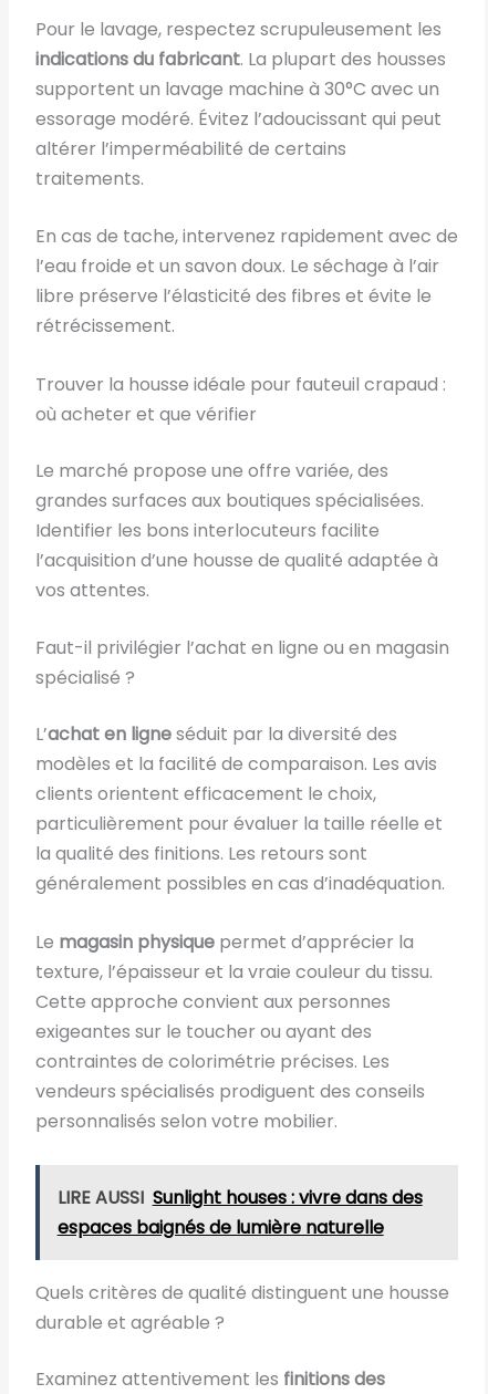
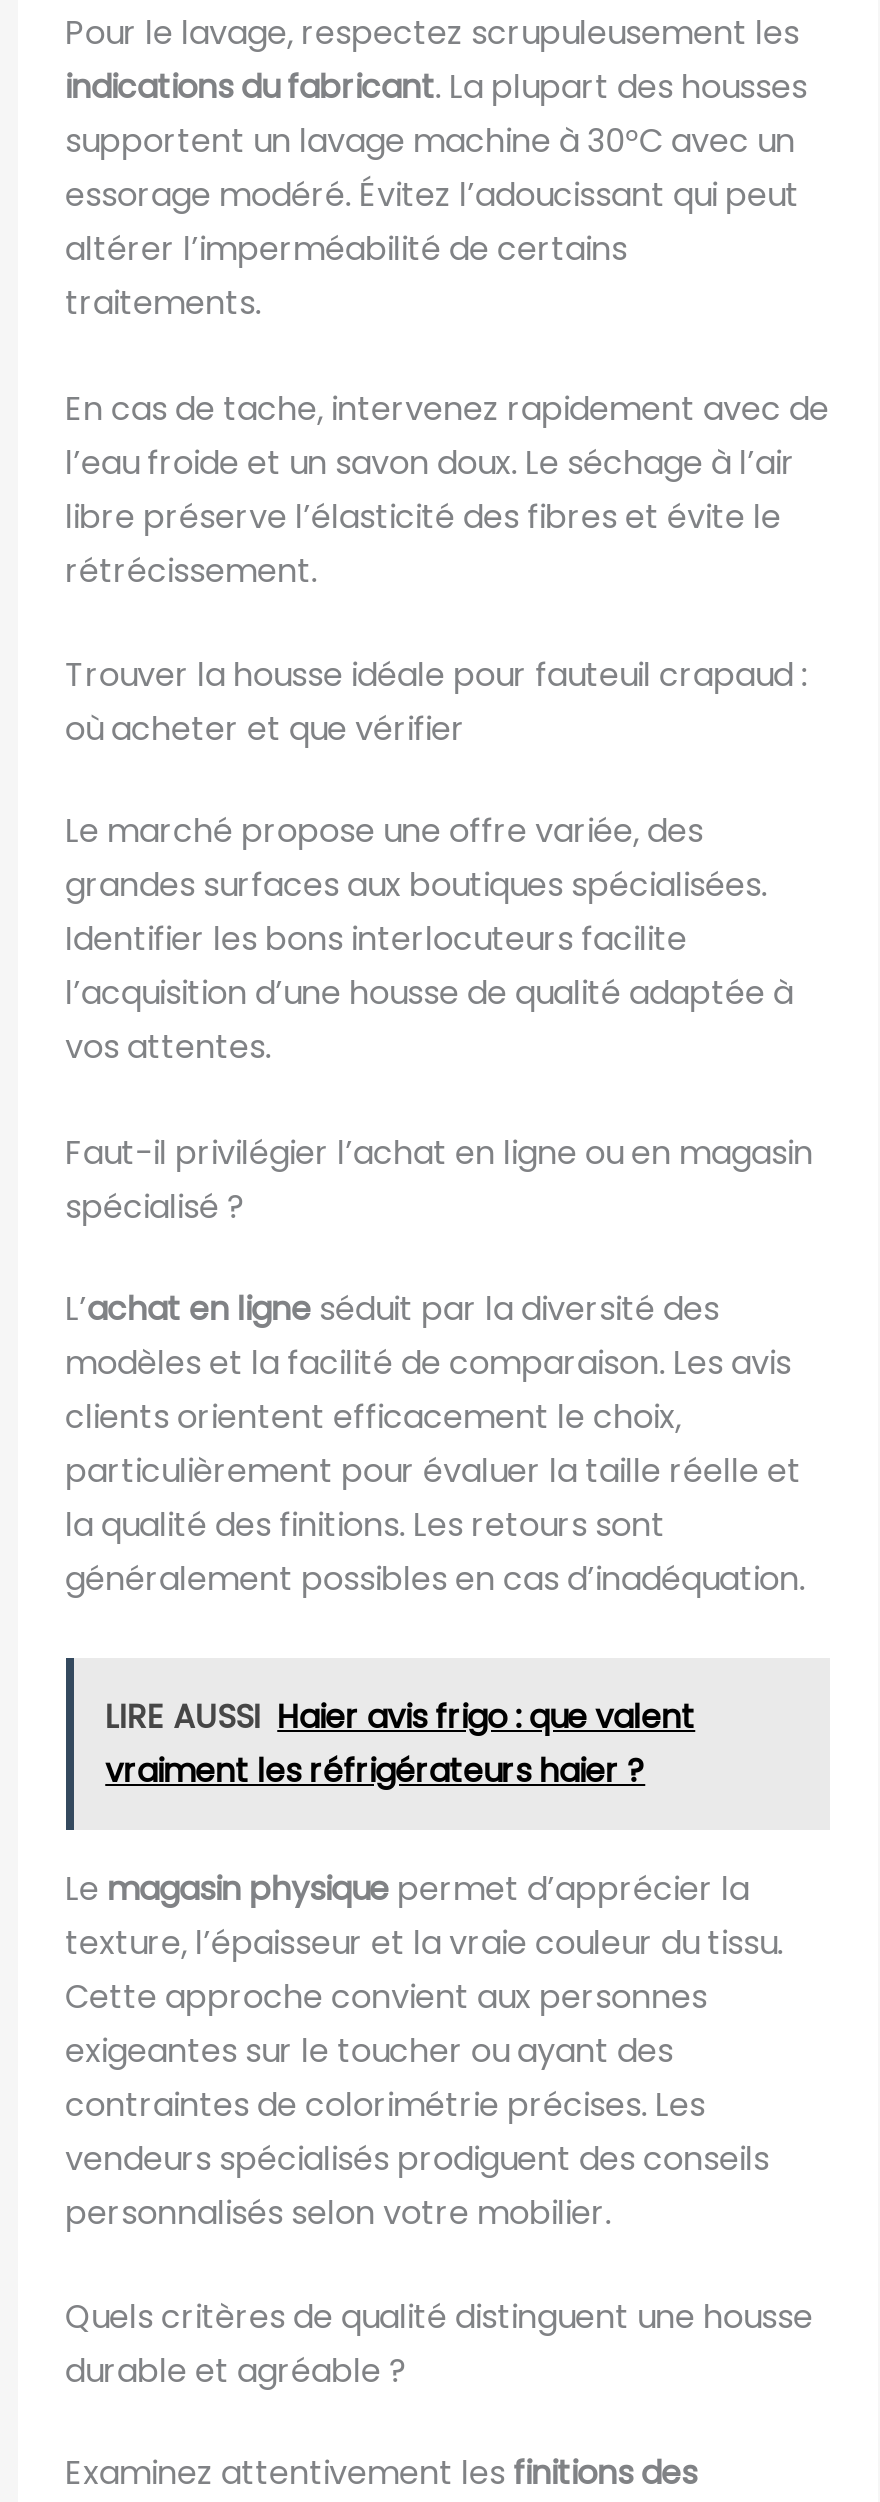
none -> [64,1656,828,1832] [image] | LIRE AUSSI Haier avis frigo : que valent | vraiment les réfrigérateurs haier ?
moved [35,929,432,1134] -> [65,1866,783,2236]: Le magasin physique permet d’apprécier la | texture, l’épaisseur et la vraie couleur du tissu. | Cette approche convient aux personnes | exigeantes sur le toucher ou ayant des | contraintes de colorimétrie précises. Les | vendeurs spécialisés prodiguent des conseils | personnalisés selon votre mobilier.
[34,1164,457,1261] [image] | LIRE AUSSI Sunlight houses : vivre dans des | espaces baignés de lumière naturelle -> none

